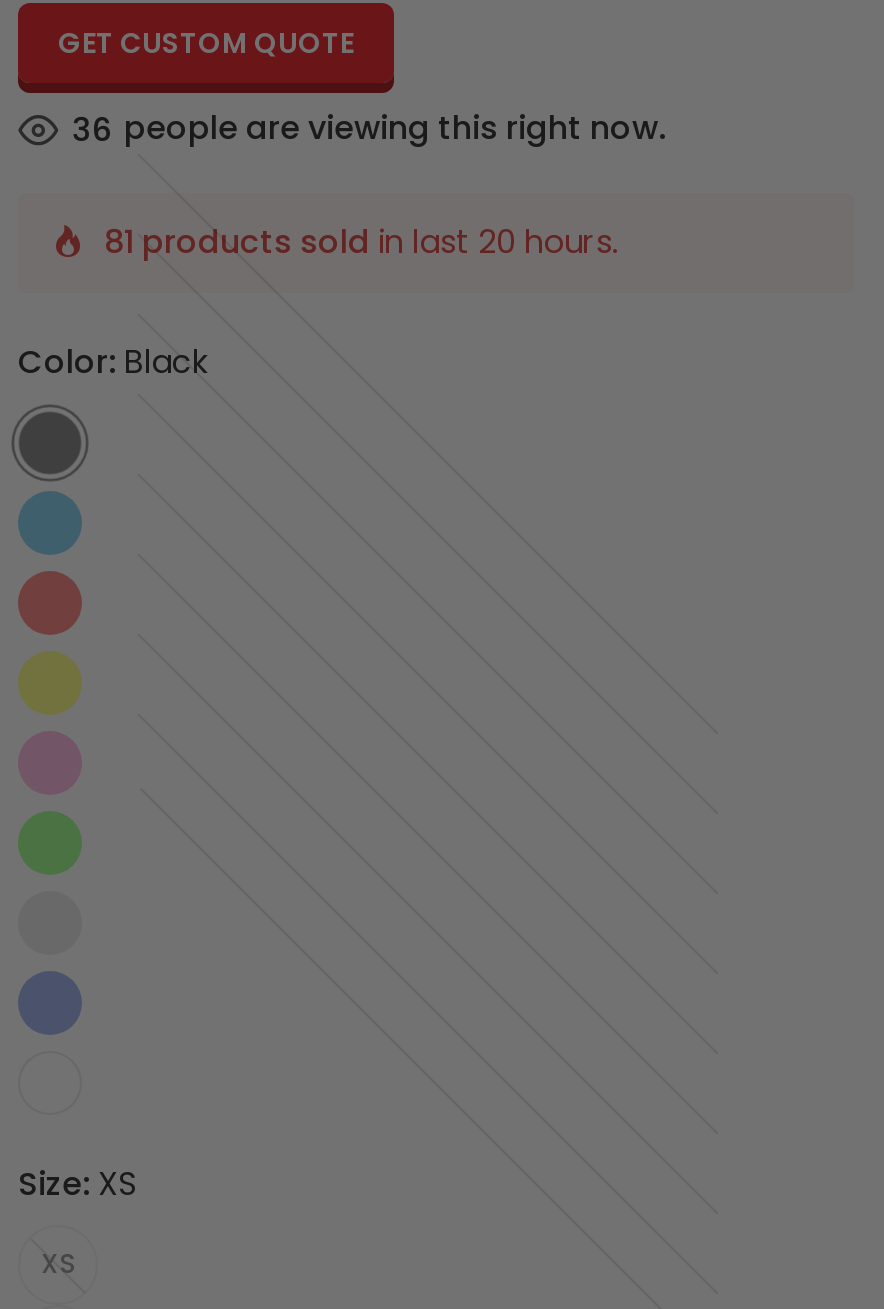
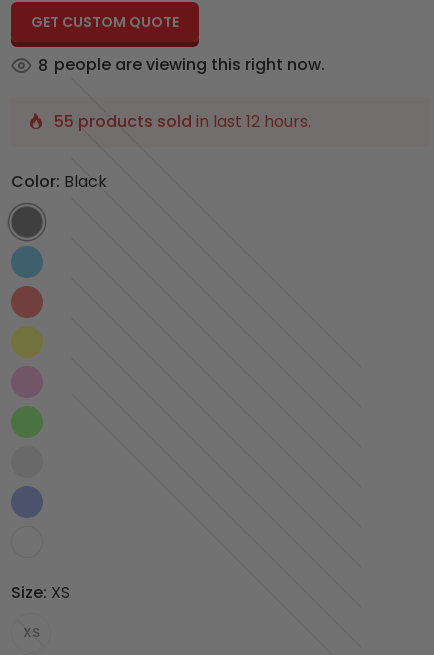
[72,105,666,153] 36 people are viewing this right now. -> [38,53,325,77] 8 people are viewing this right now.
[104,219,618,265] 81 products sold in last 20 hours. -> [54,110,311,133] 55 products sold in last 12 hours.

